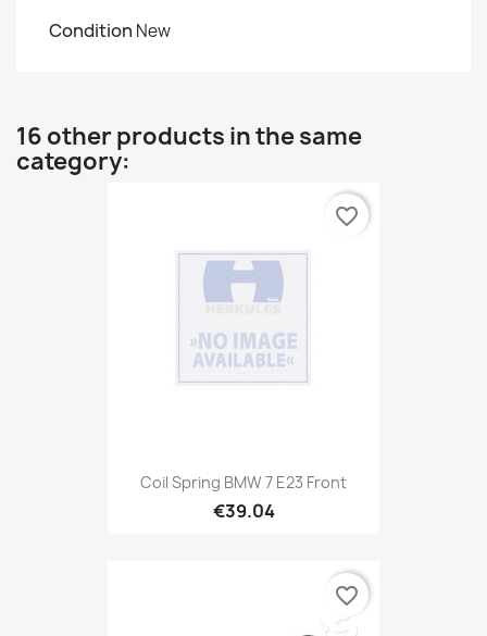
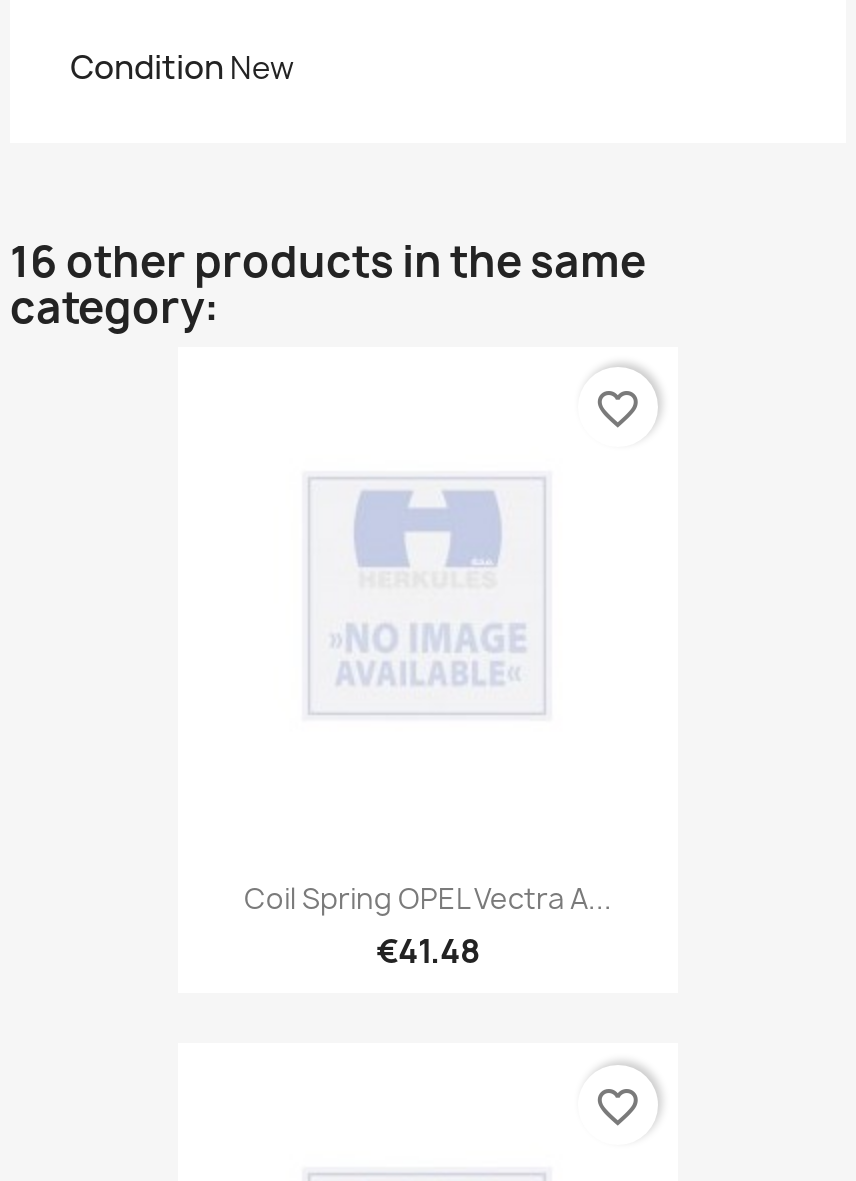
[140,472,347,523] Coil Spring BMW 7 E23 Front | €39.04 -> [244,879,612,973] Coil Spring OPEL Vectra A... | €41.48

